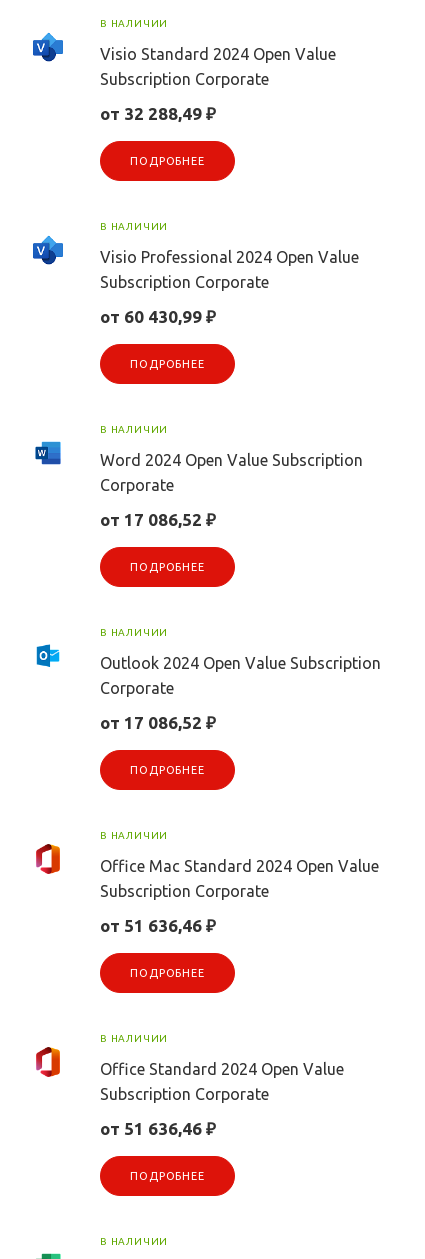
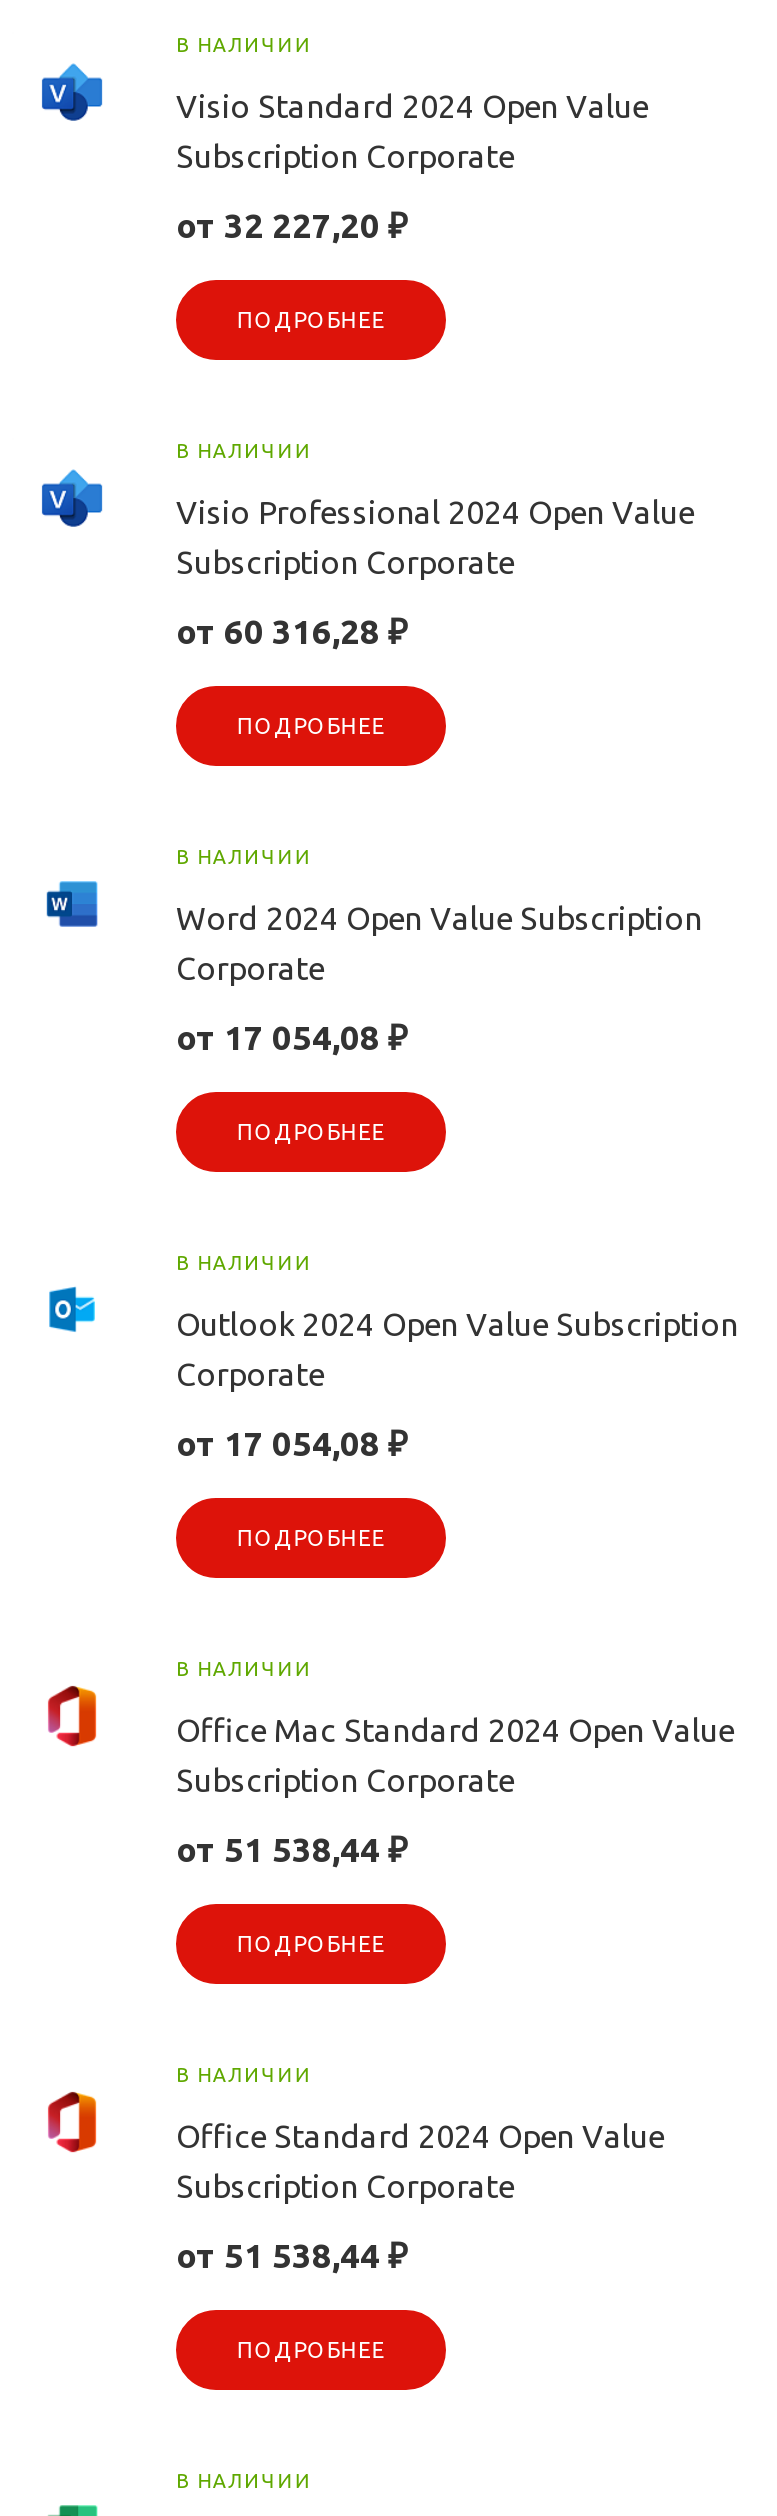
[100,104,216,123] от 32 288,49 ₽ -> [176,206,408,244] от 32 227,20 ₽
[100,307,216,326] от 60 430,99 ₽ -> [176,612,408,650] от 60 316,28 ₽
[100,510,216,529] от 17 086,52 ₽ -> [176,1018,408,1056] от 17 054,08 ₽
[100,713,216,732] от 17 086,52 ₽ -> [176,1424,408,1462] от 17 054,08 ₽
[100,916,216,935] от 51 636,46 ₽ -> [176,1830,408,1868] от 51 538,44 ₽
[100,1119,216,1138] от 51 636,46 ₽ -> [176,2236,408,2274] от 51 538,44 ₽

